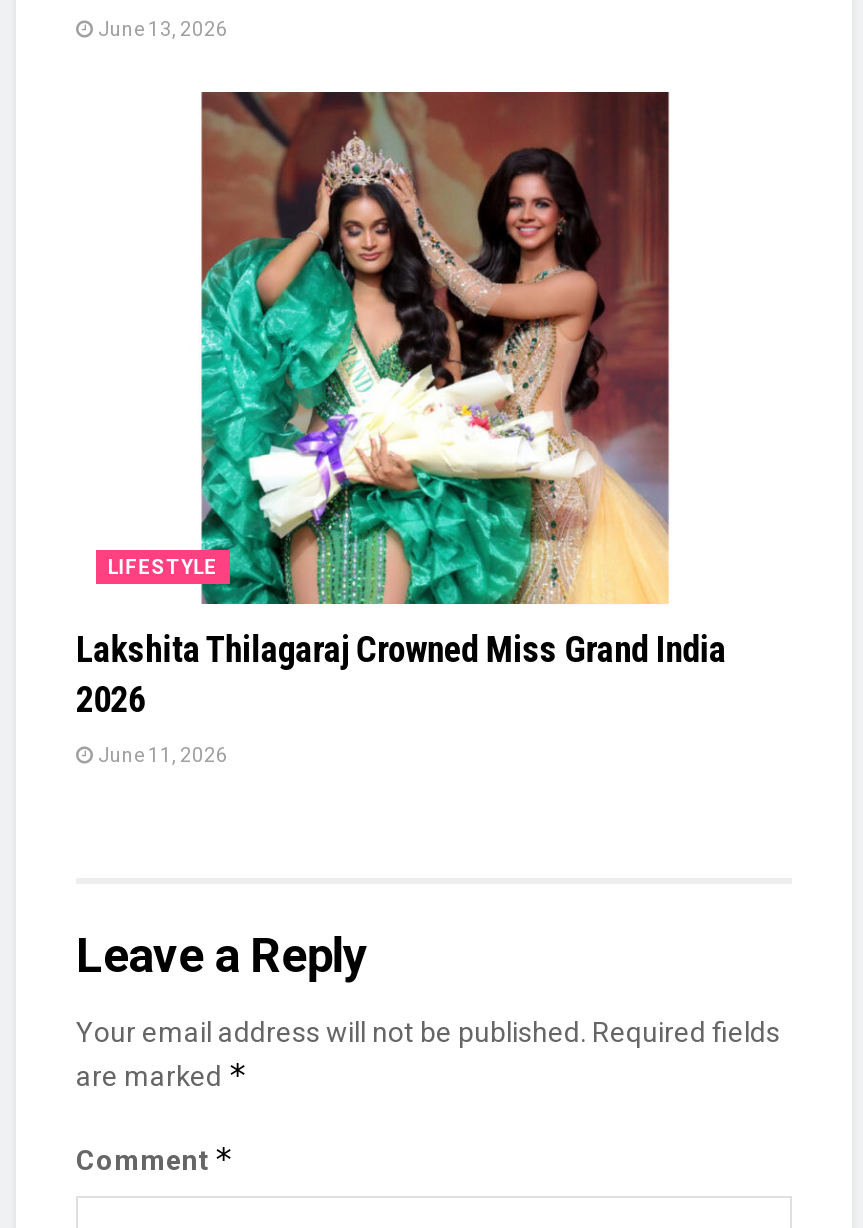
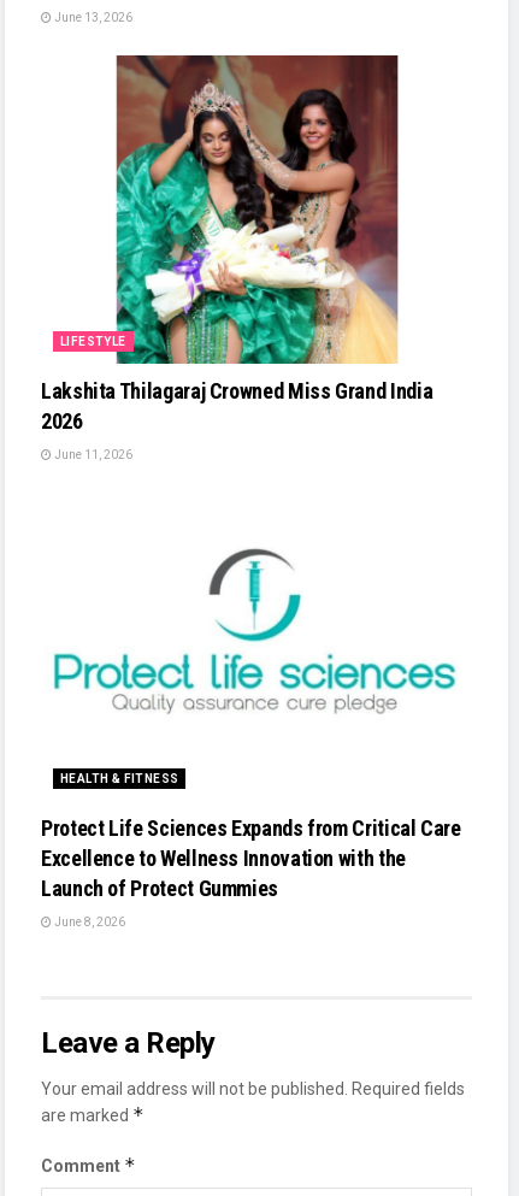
none -> [41,772,461,929] HEALTH & FITNESS | Protect Life Sciences Expands from Critical Care | Excellence to Wellness Innovation with the | Launch of Protect Gummies | June 8, 2026
none -> [53,653,456,714] [image]
none -> [208,548,302,643] [image]

